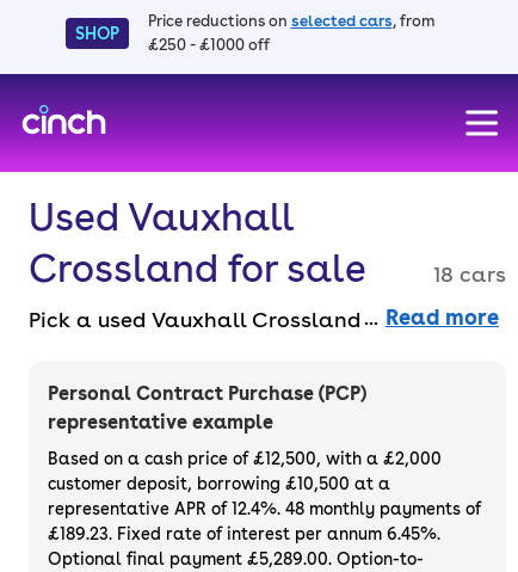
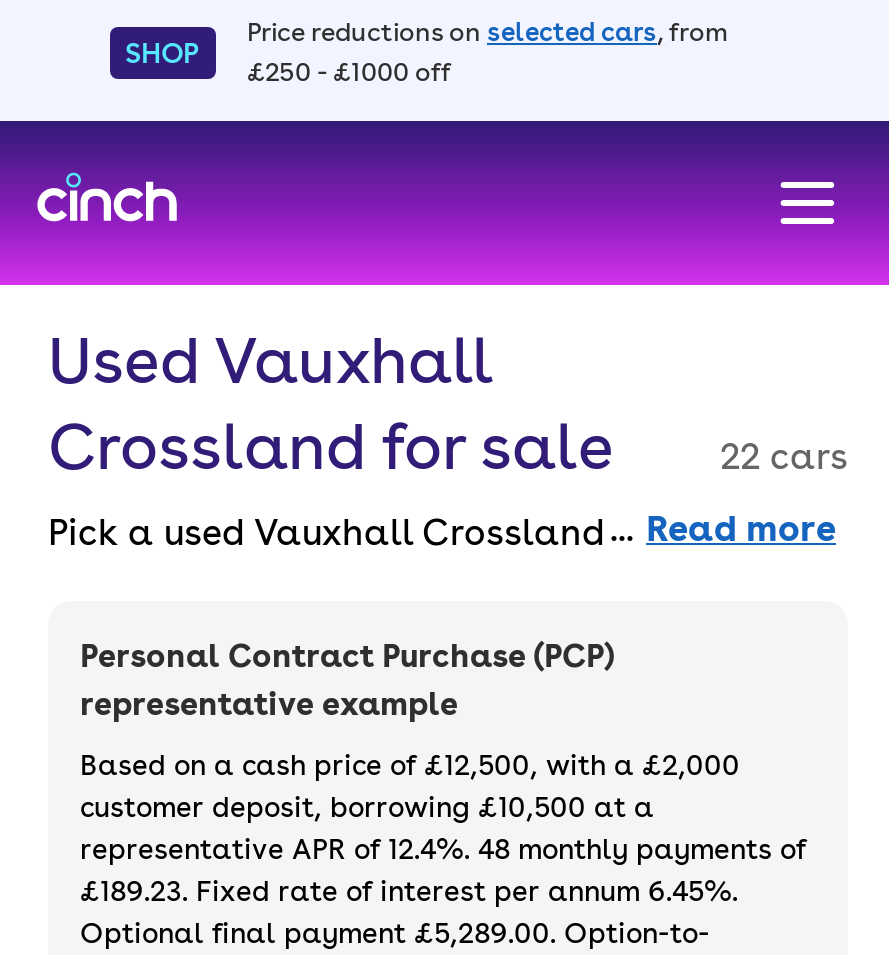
[433,262,506,287] 18 cars -> [720,435,848,477] 22 cars

